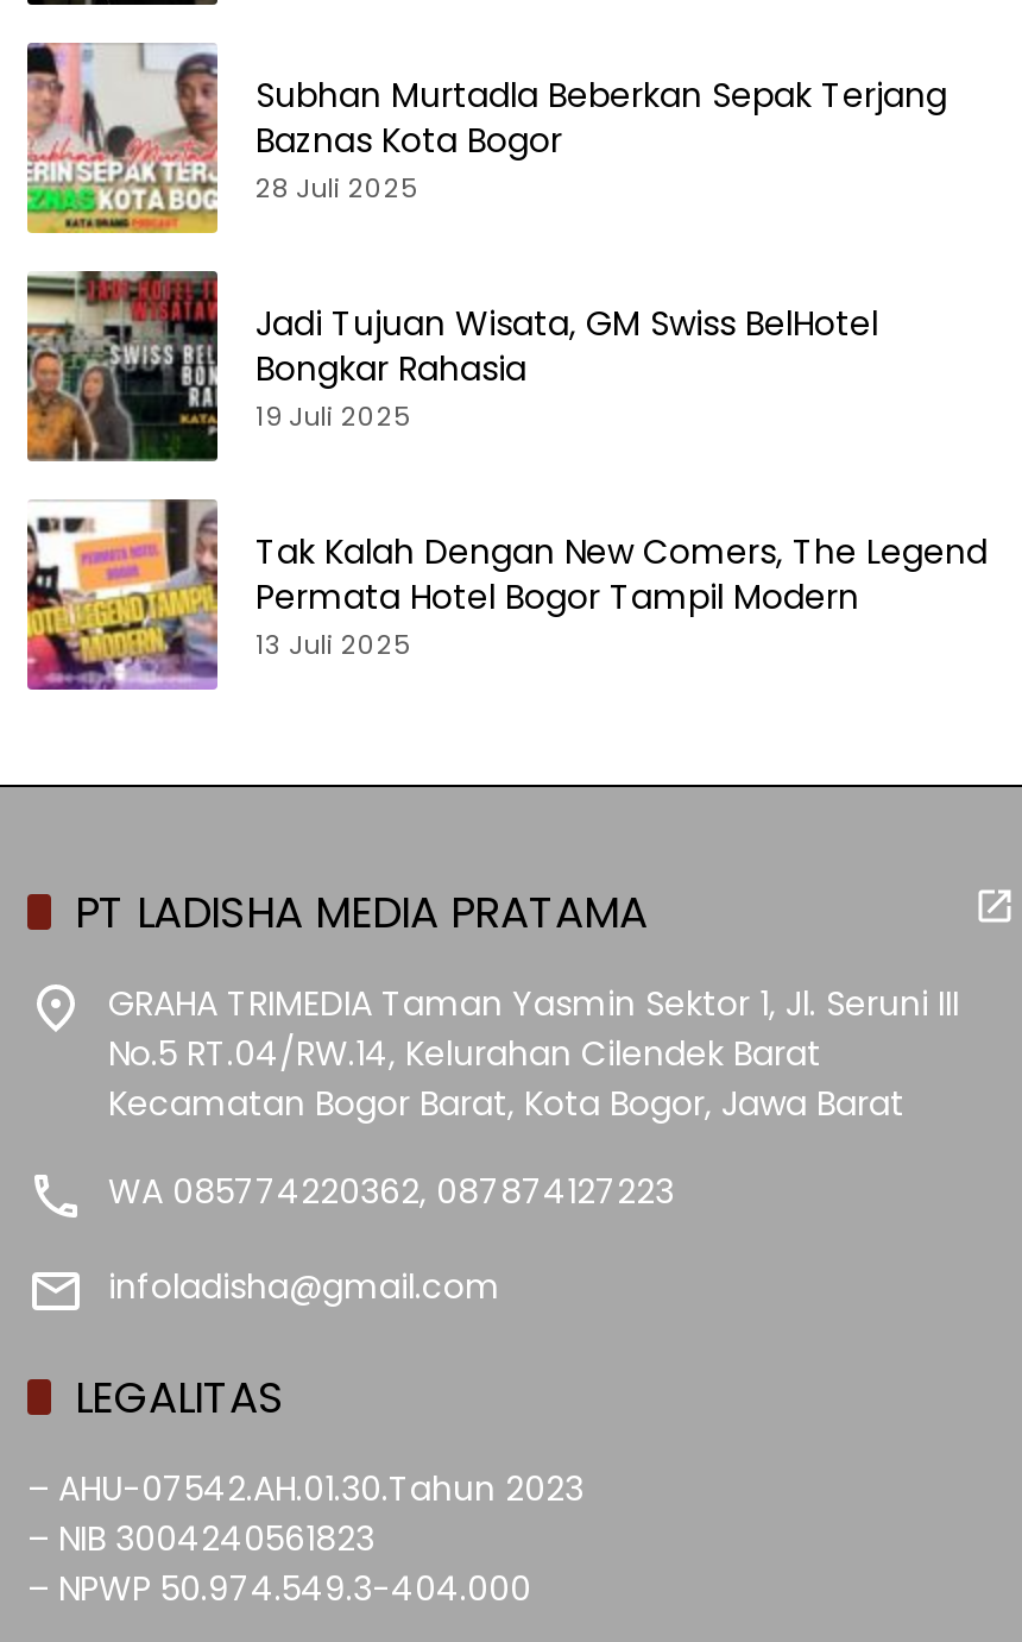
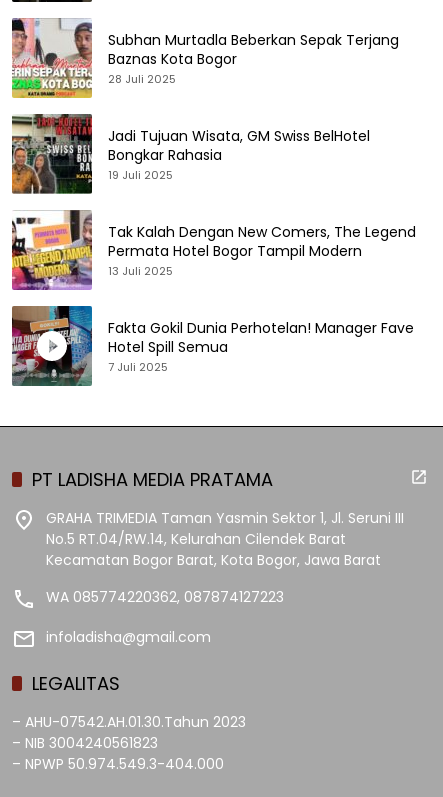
none -> [11,305,414,387] [image] | Fakta Gokil Dunia Perhotelan! Manager Fave | Hotel Spill Semua | 7 Juli 2025

